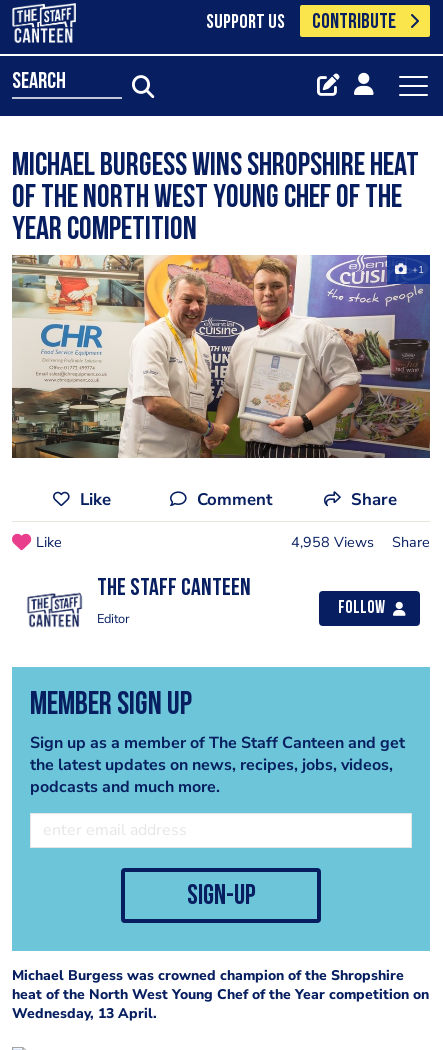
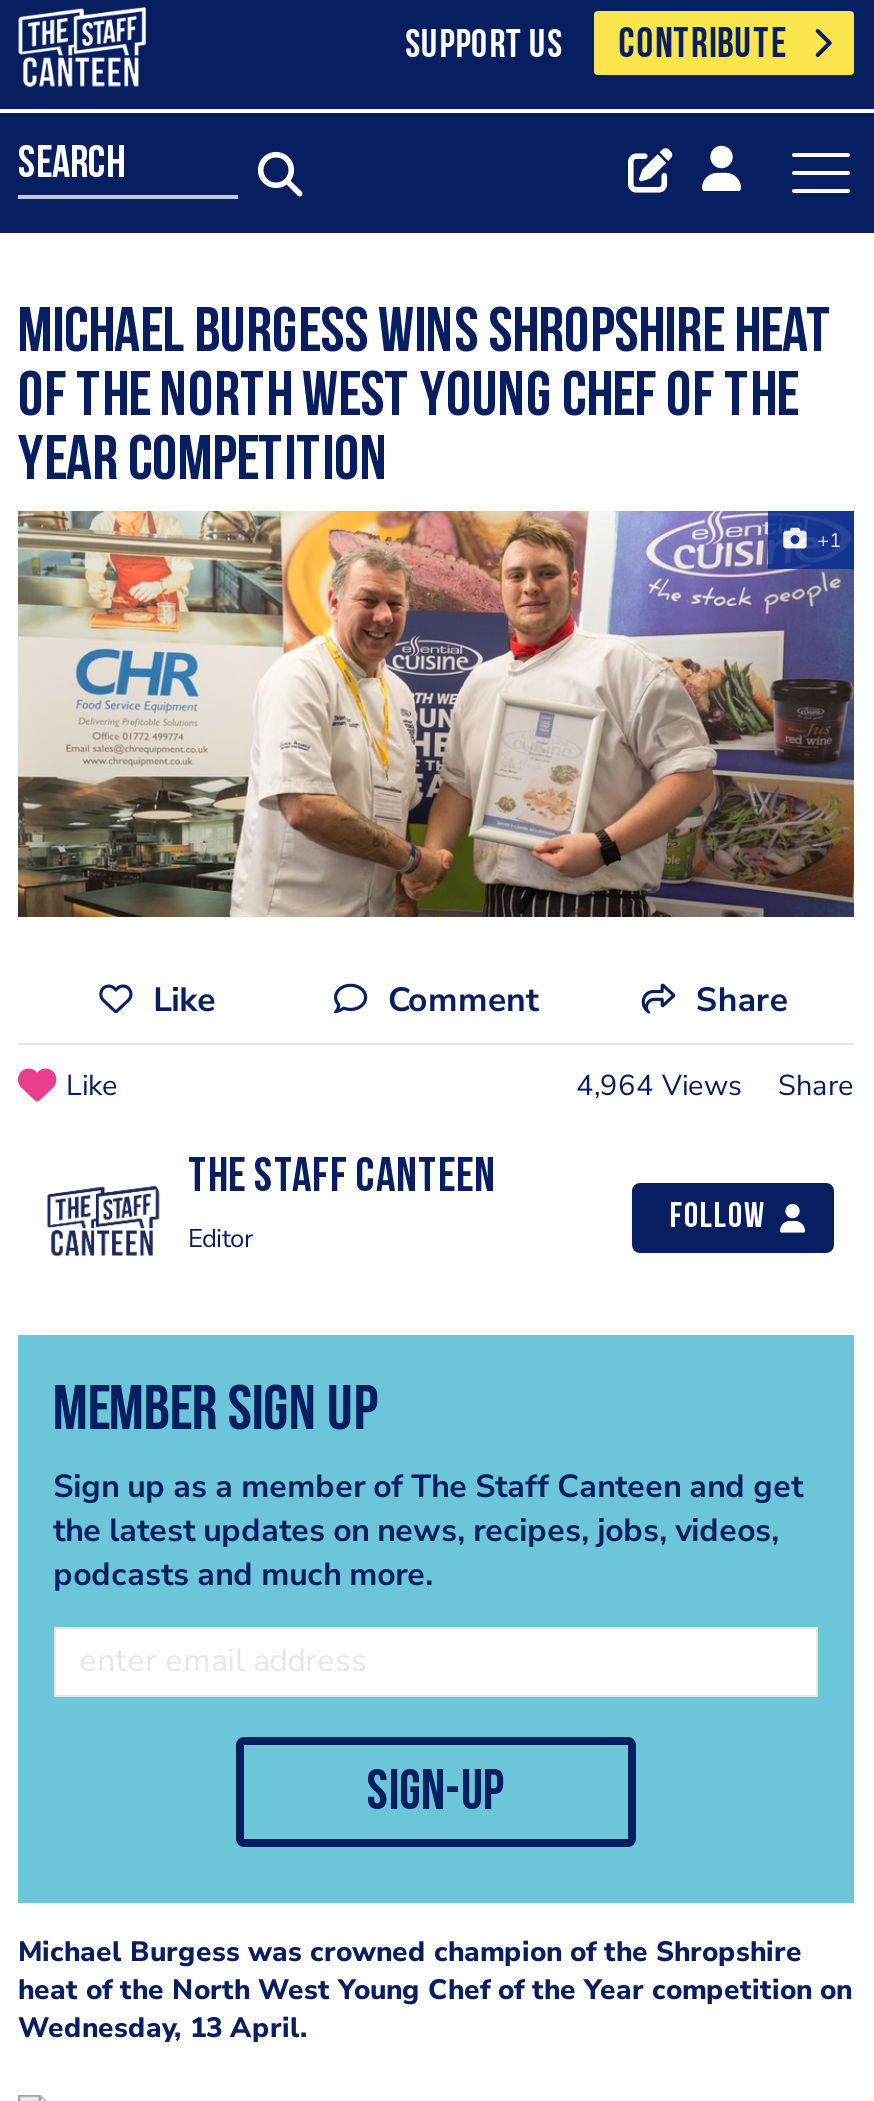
[291,532,430,552] 4,958 Views Share -> [576,1065,854,1105] 4,964 Views Share

